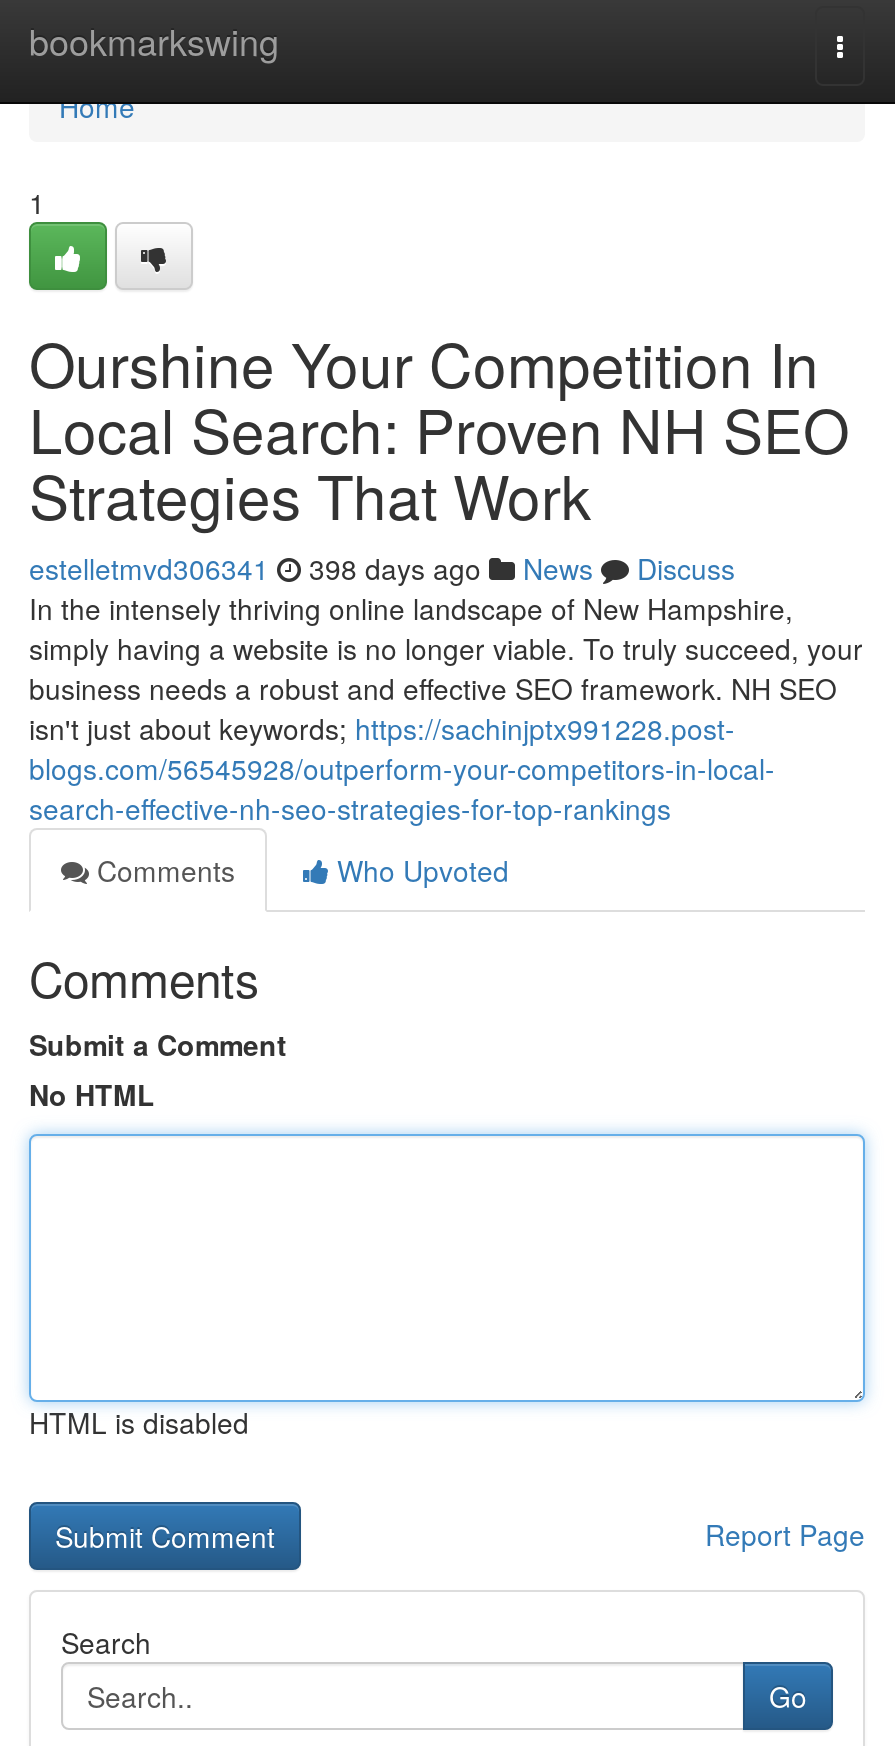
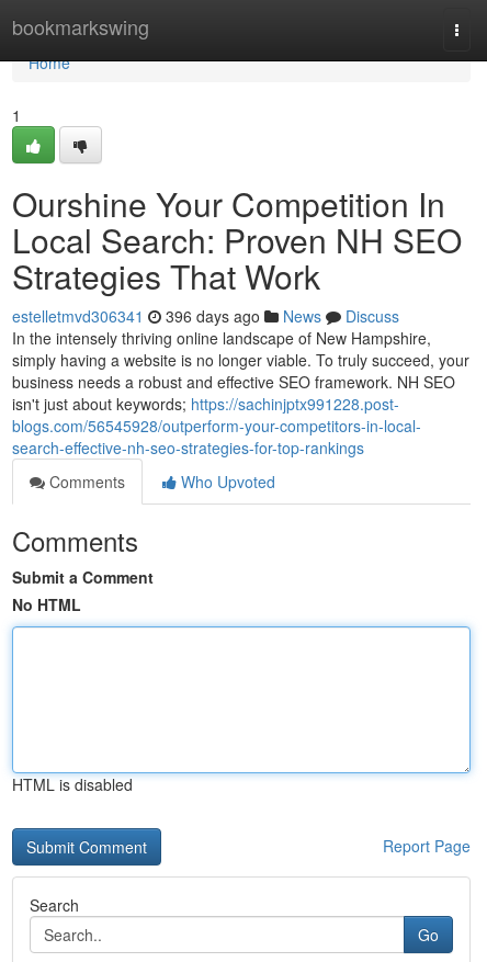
[29,548,735,588] estelletmvd306341 398 days ago News Discuss -> [12,305,399,327] estelletmvd306341 396 days ago News Discuss

